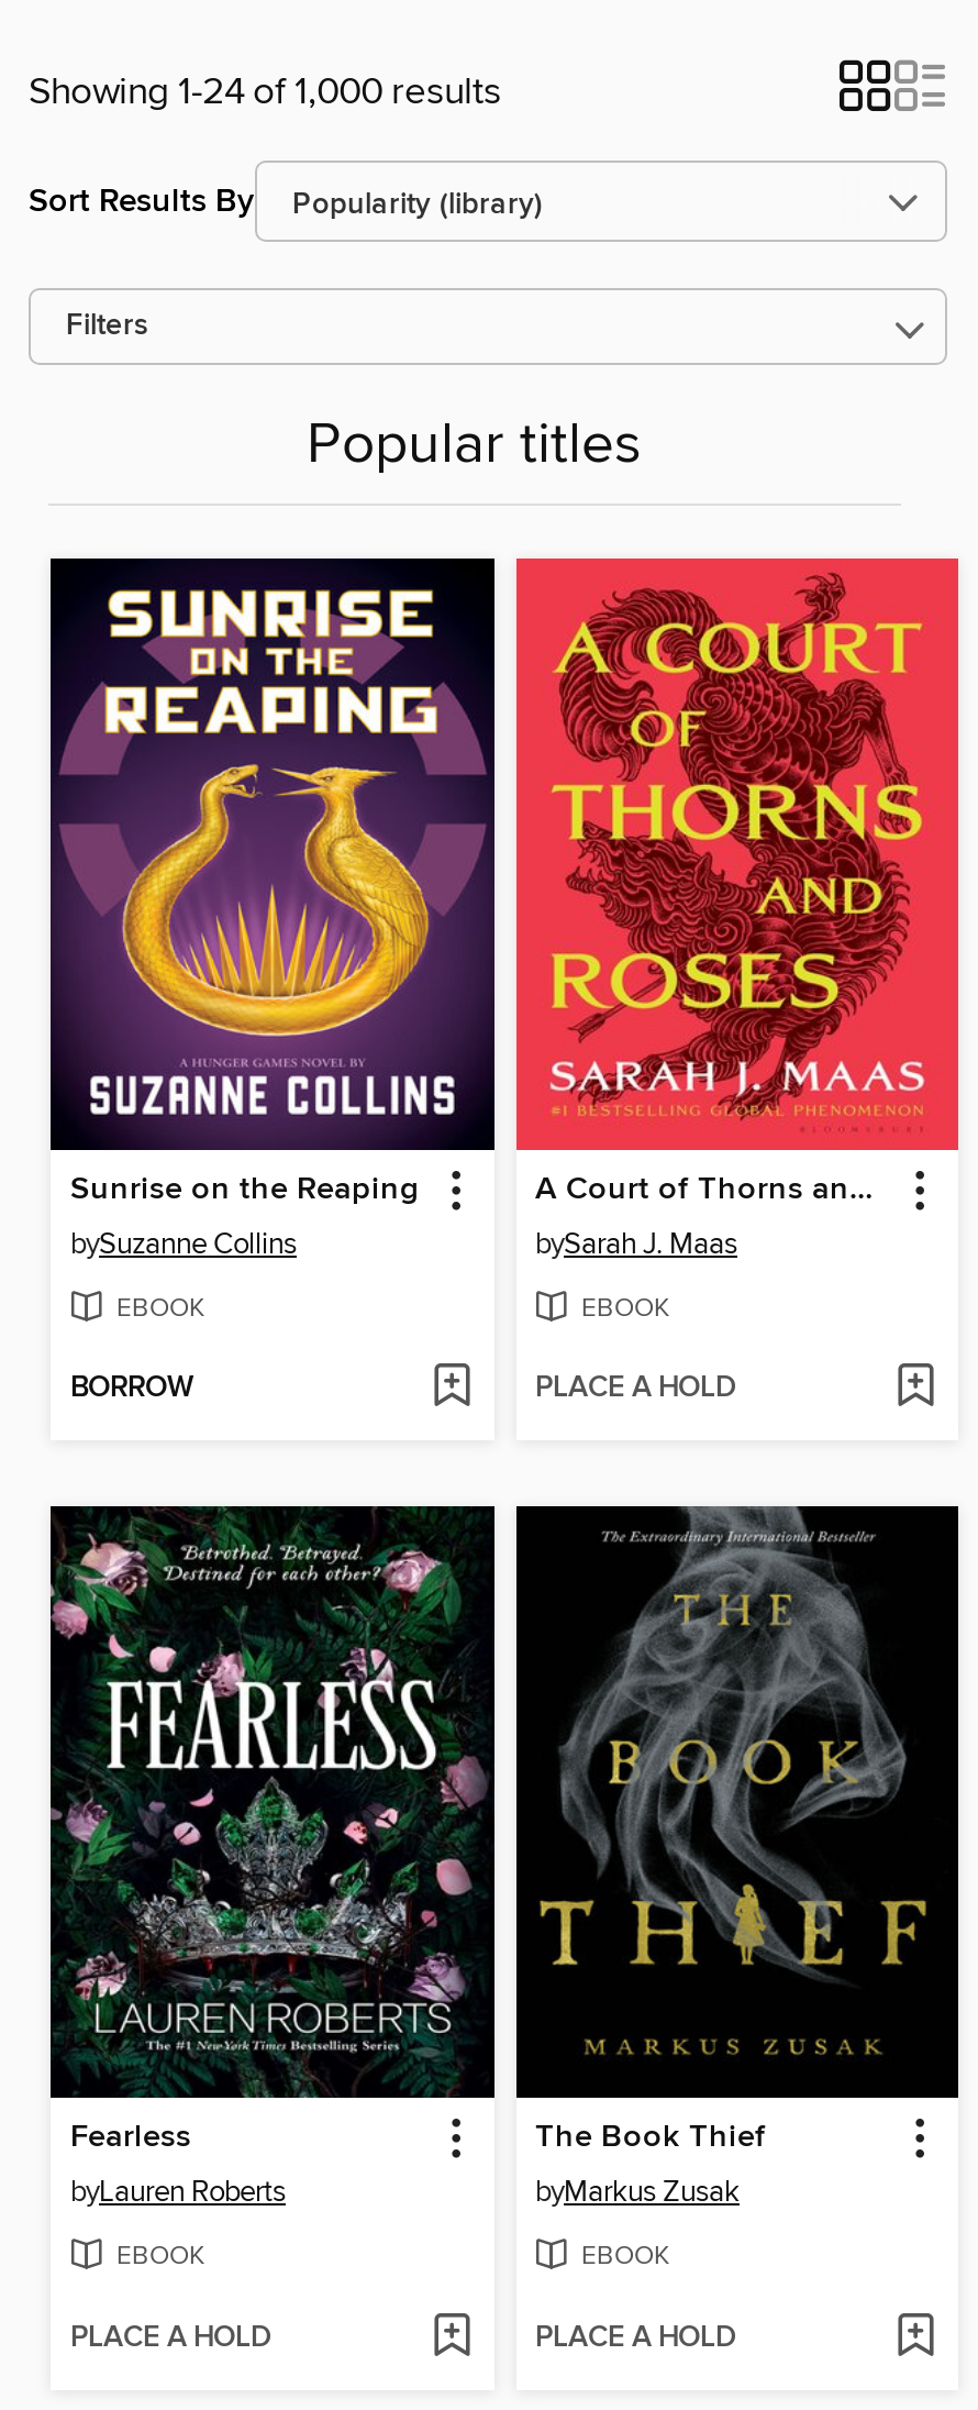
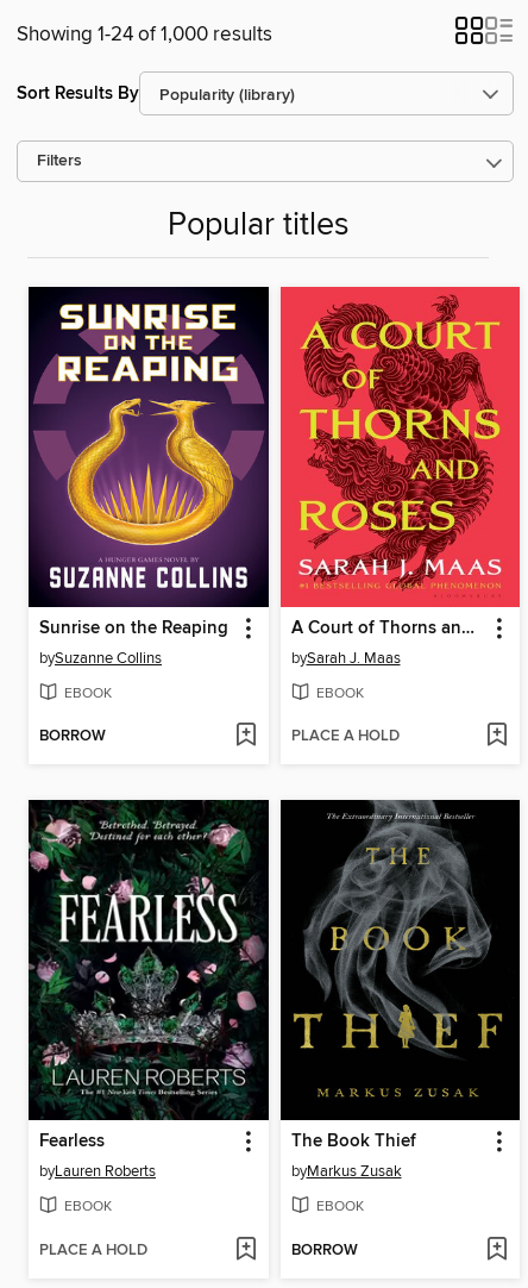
[535,2319,735,2357] PLACE A HOLD -> [291,1240,357,1260] BORROW

